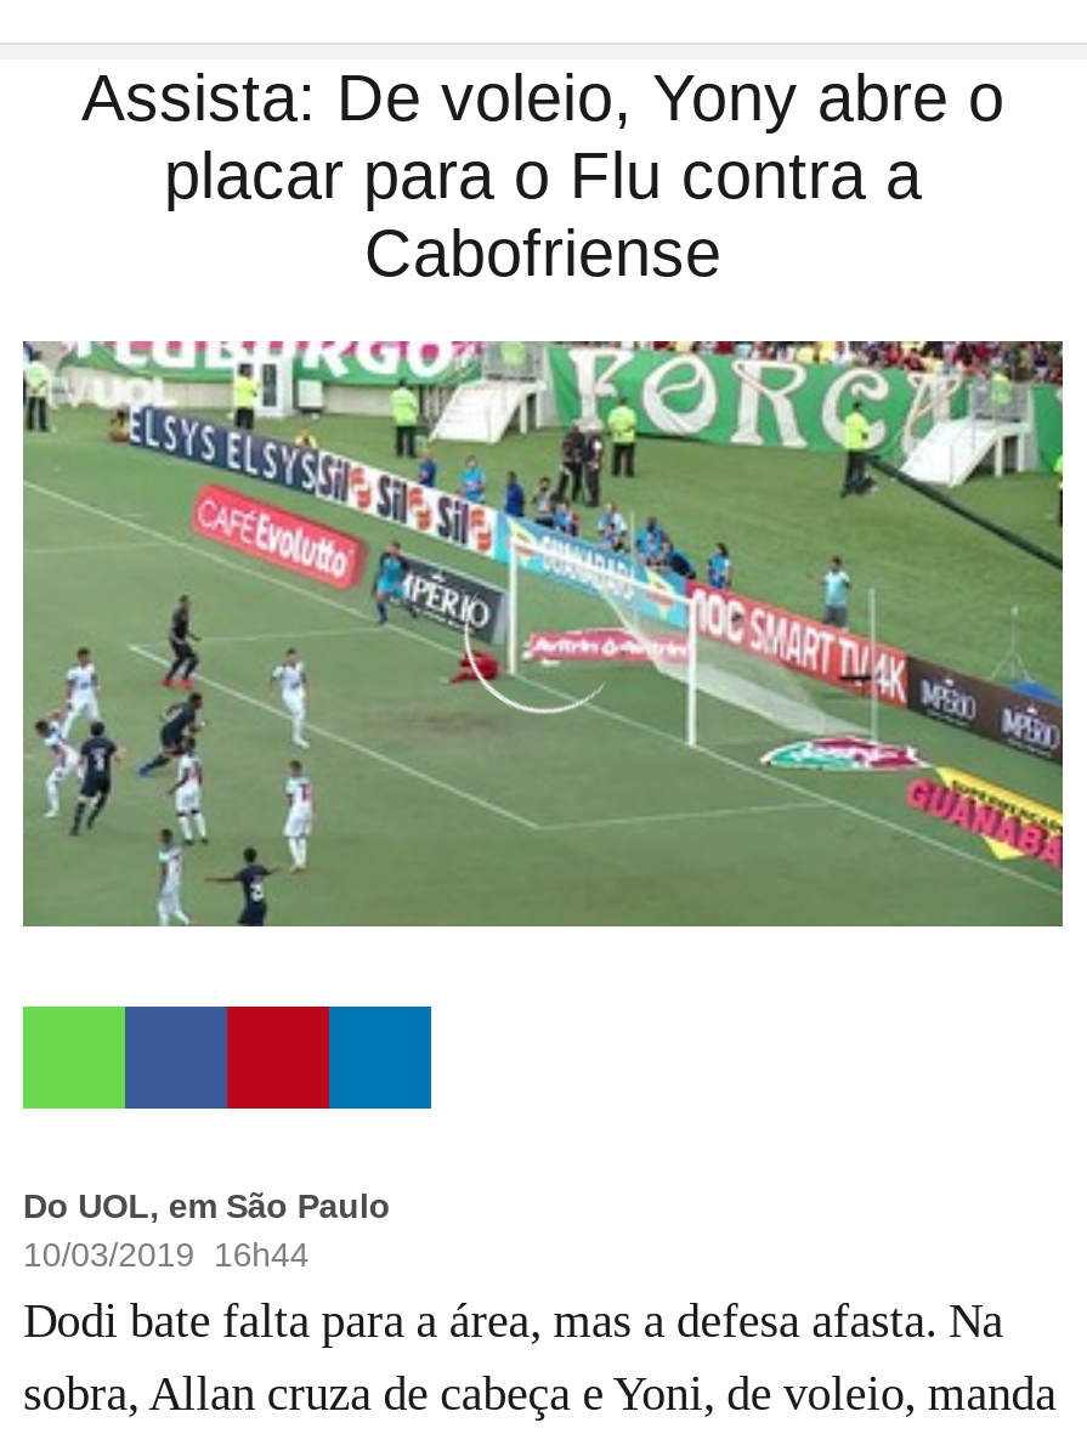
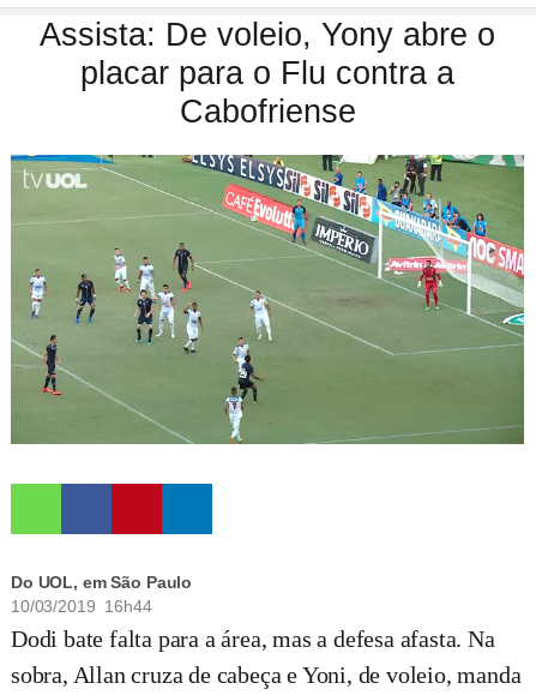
[21,339,1065,929] [image] -> [11,154,525,445] [image]

